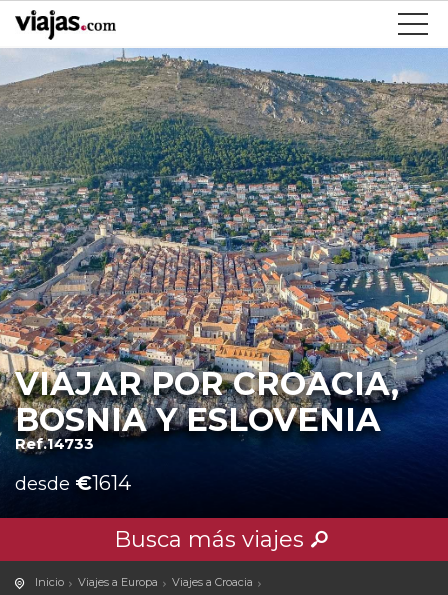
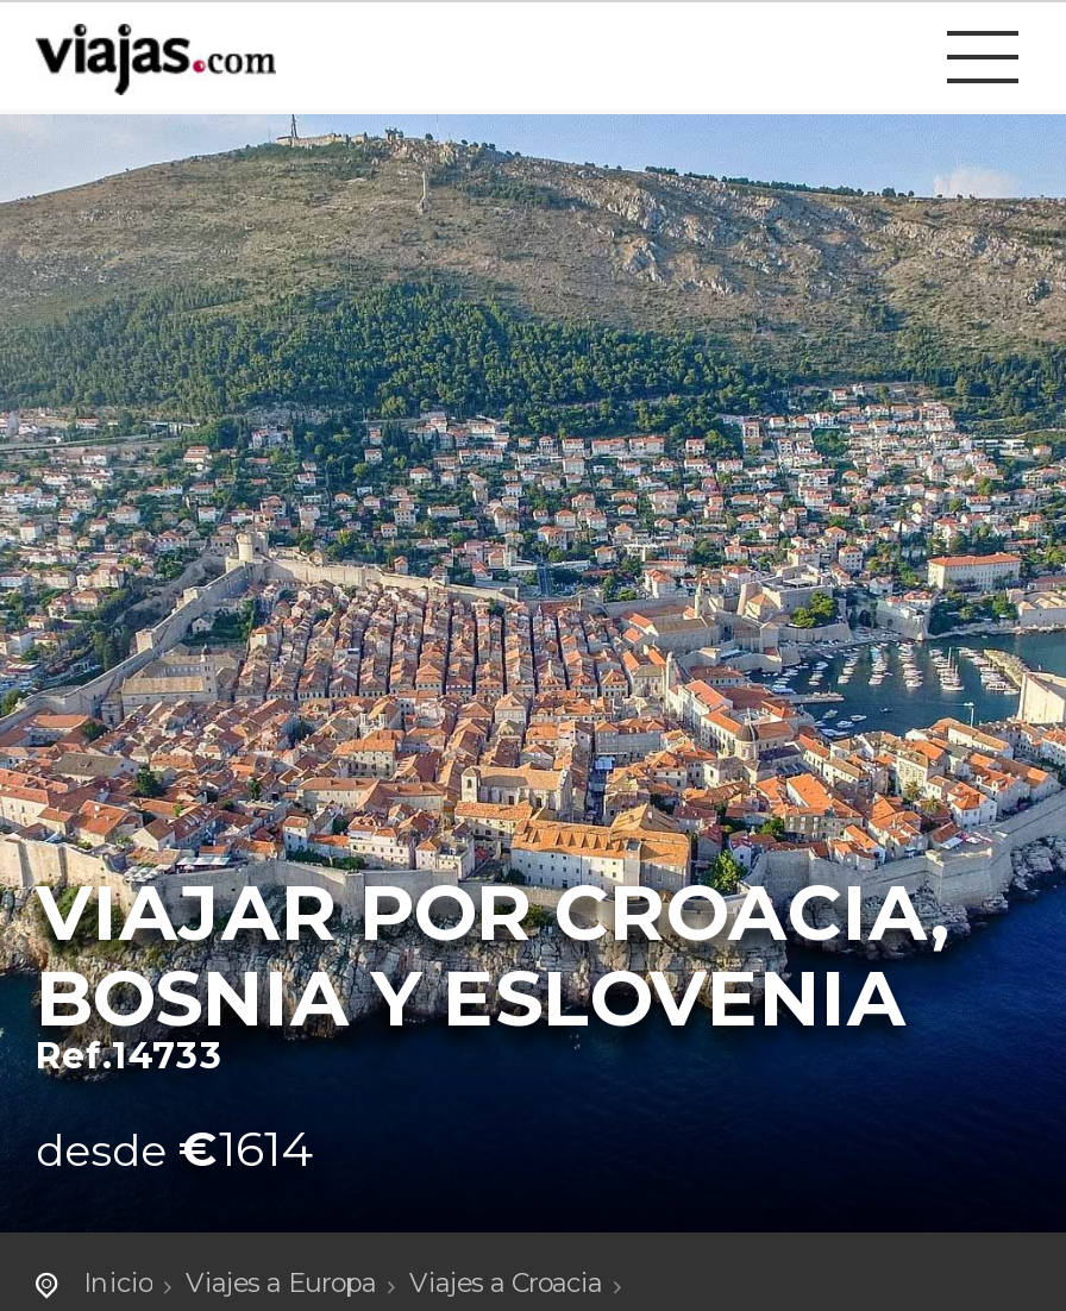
[114,526,304,553] Busca más viajes -> none

